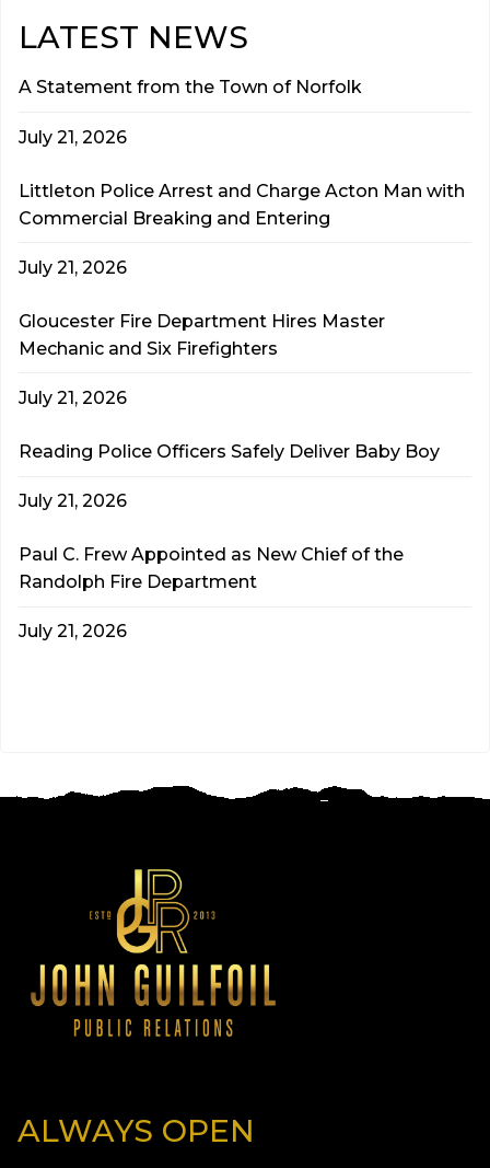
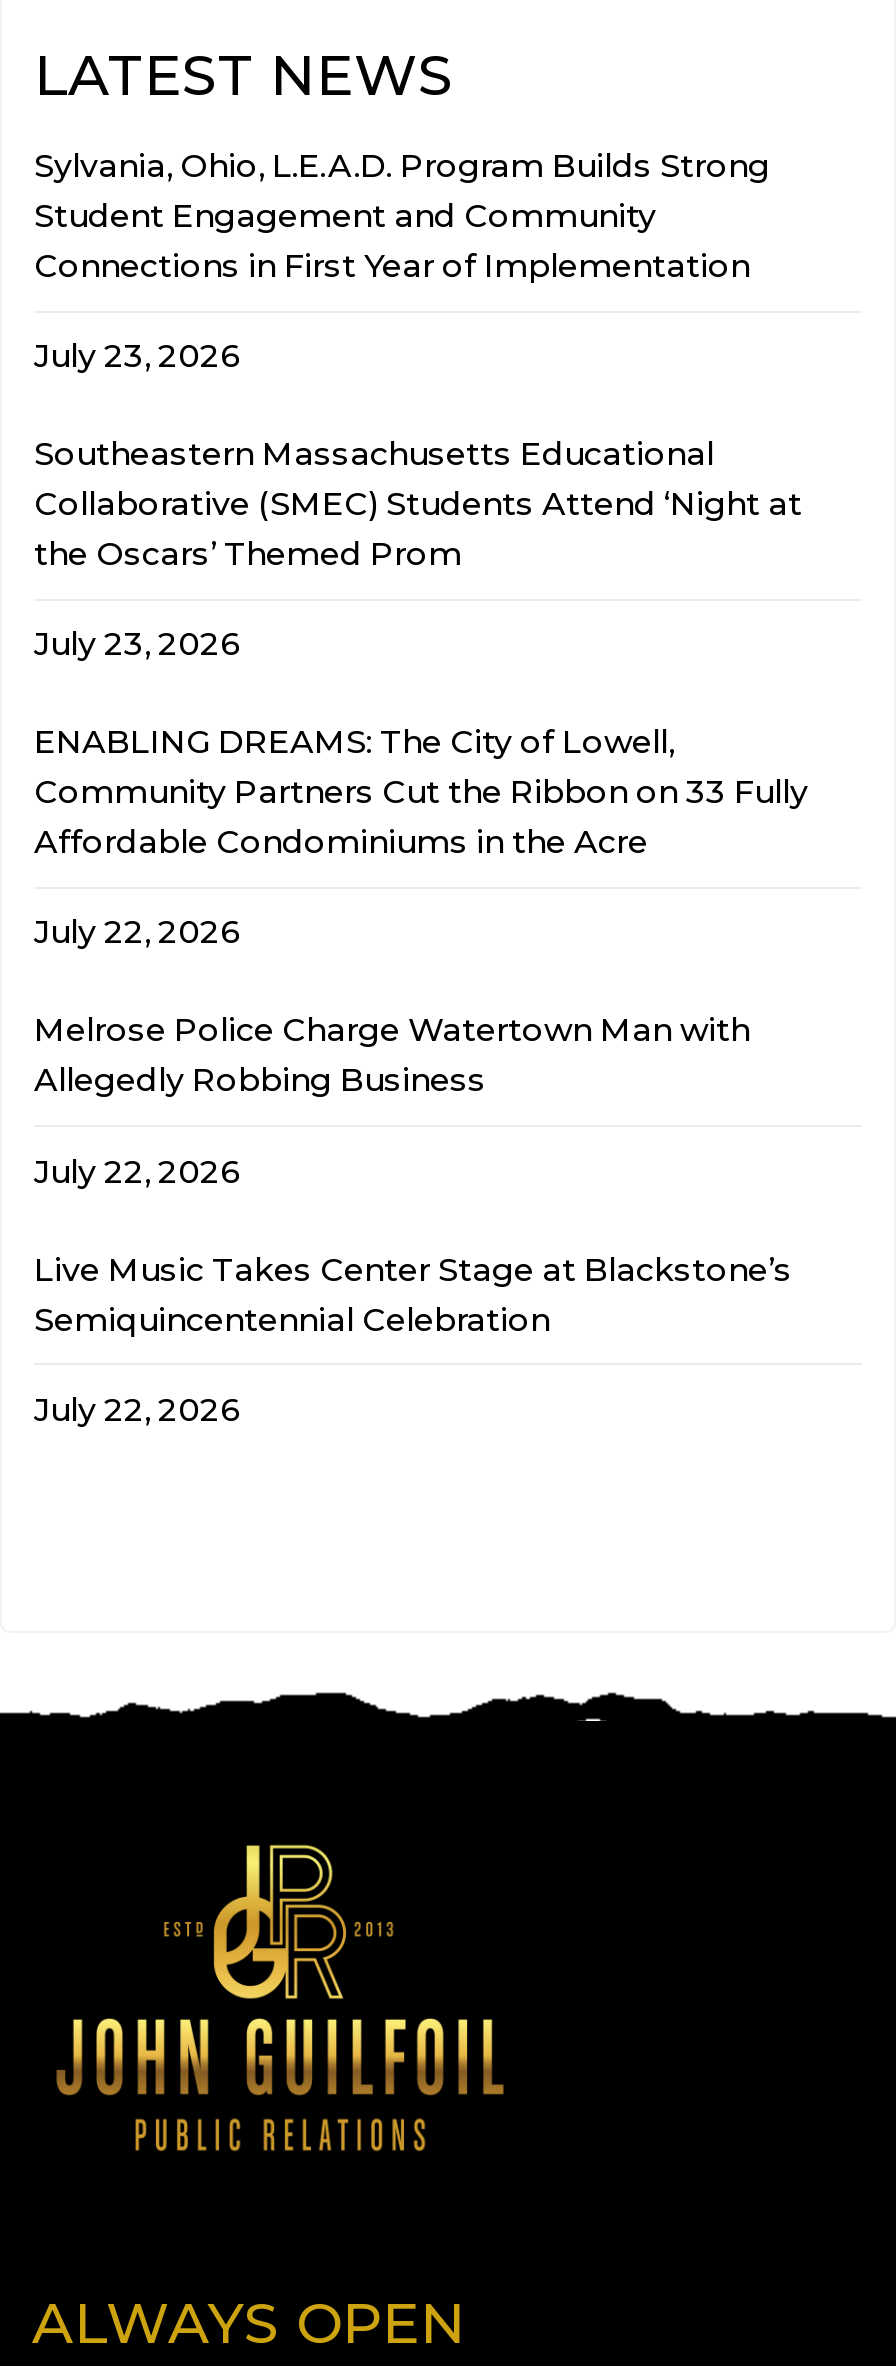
[19,77,362,98] A Statement from the Town of Norfolk -> [34,147,770,285] Sylvania, Ohio, L.E.A.D. Program Builds Strong | Student Engagement and Community | Connections in First Year of Implementation
[19,127,127,147] July 21, 2026 -> [34,337,240,375] July 23, 2026
[19,180,465,228] Littleton Police Arrest and Charge Acton Man with | Commercial Breaking and Entering -> [34,435,802,573] Southeastern Massachusetts Educational | Collaborative (SMEC) Students Attend ‘Night at | the Oscars’ Themed Prom
[19,257,127,278] July 21, 2026 -> [34,626,240,664] July 23, 2026
[19,311,385,359] Gloucester Fire Department Hires Master | Mechanic and Six Firefighters -> [34,724,808,862] ENABLING DREAMS: The City of Lowell, | Community Partners Cut the Ribbon on 33 Fully | Affordable Condominiums in the Acre
[19,388,127,408] July 21, 2026 -> [34,914,240,952] July 22, 2026
[19,441,440,462] Reading Police Officers Safely Deliver Baby Boy -> [34,1012,750,1100] Melrose Police Charge Watertown Man with | Allegedly Robbing Business
[19,491,127,511] July 21, 2026 -> [34,1152,240,1190] July 22, 2026
[19,544,404,592] Paul C. Frew Appointed as New Chief of the | Randolph Fire Department -> [34,1250,792,1338] Live Music Takes Center Stage at Blackstone’s | Semiquincentennial Celebration
[19,621,127,642] July 21, 2026 -> [34,1391,240,1429] July 22, 2026

